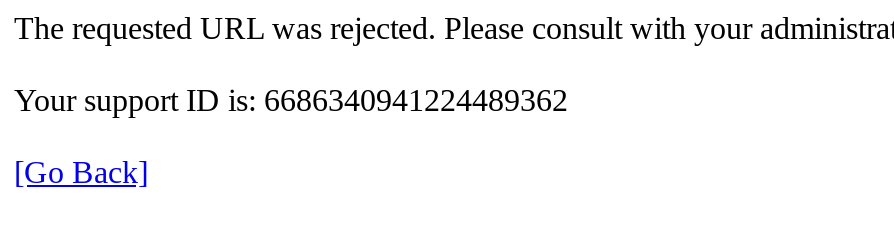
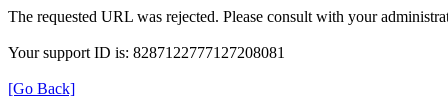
[14,83,568,117] Your support ID is: 6686340941224489362 -> [8,44,285,61] Your support ID is: 8287122777127208081

